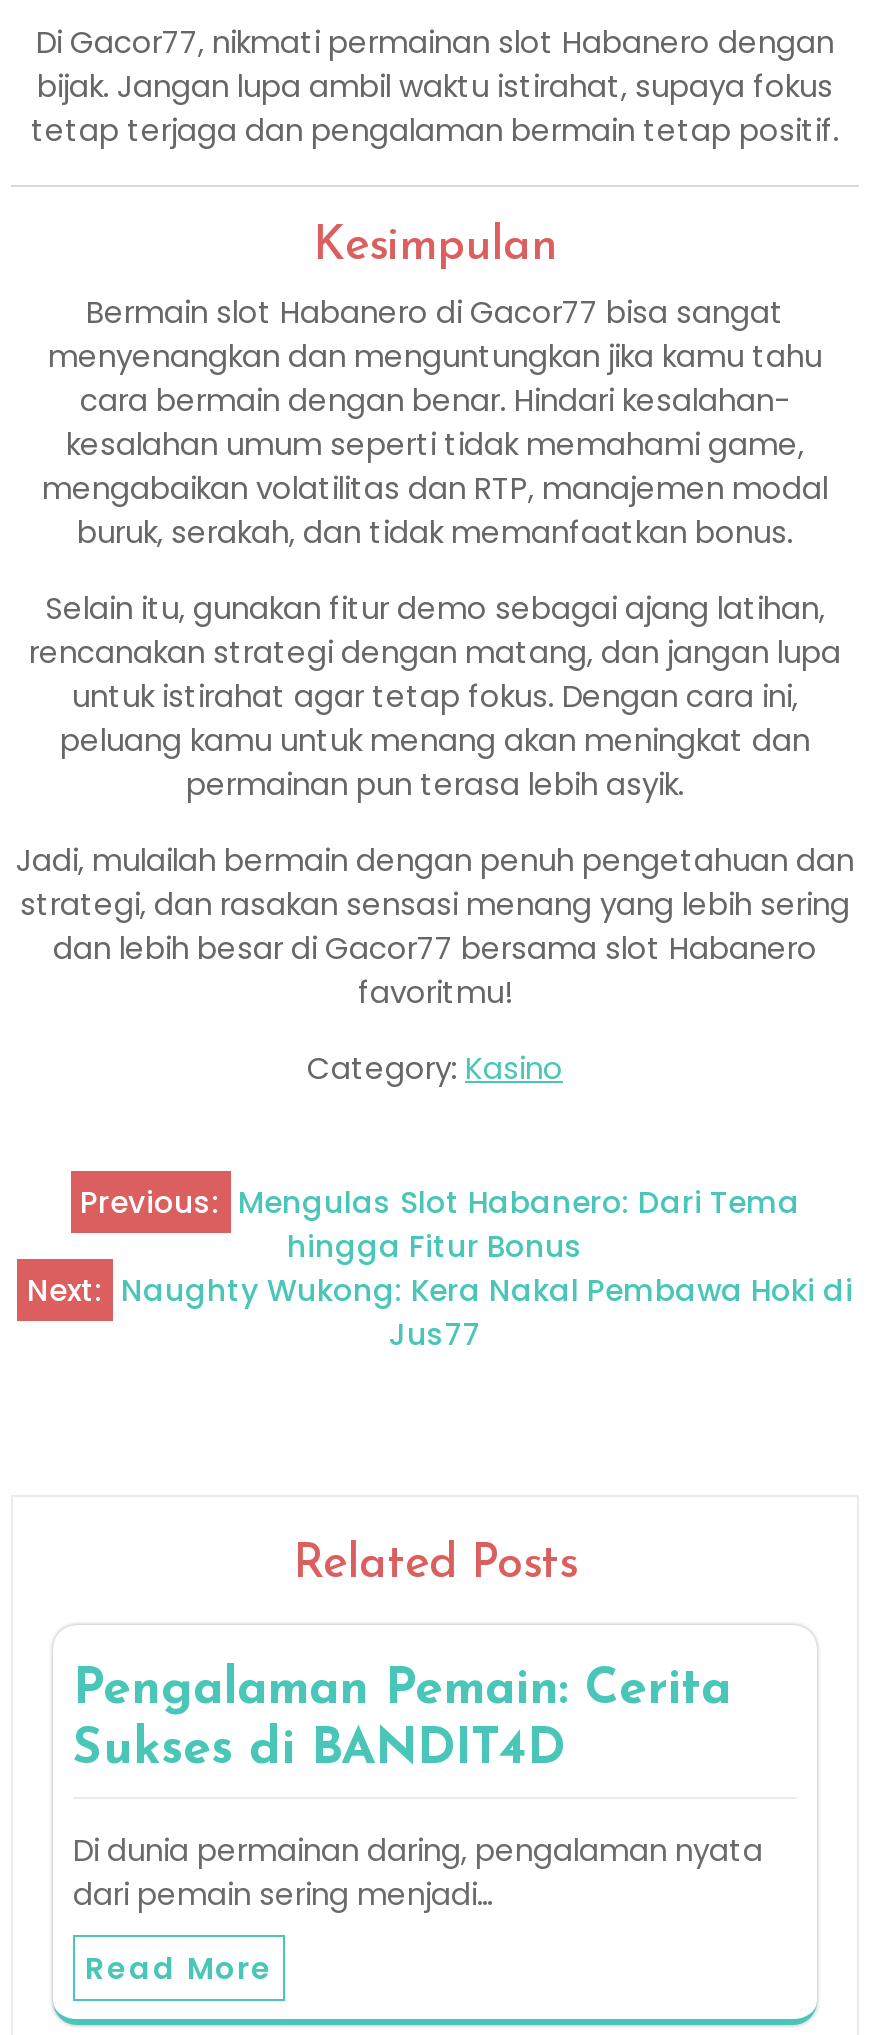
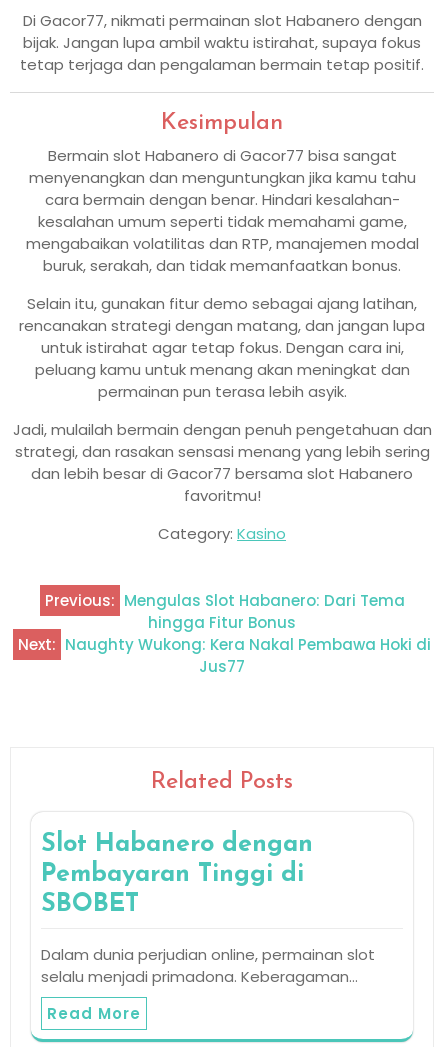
[73,1664,731,1774] Pengalaman Pemain: Cerita | Sukses di BANDIT4D -> [41,832,313,917] Slot Habanero dengan | Pembayaran Tinggi di | SBOBET
[73,1828,763,1914] Di dunia permainan daring, pengalaman nyata | dari pemain sering menjadi… -> [41,944,375,987] Dalam dunia perjudian online, permainan slot | selalu menjadi primadona. Keberagaman…

